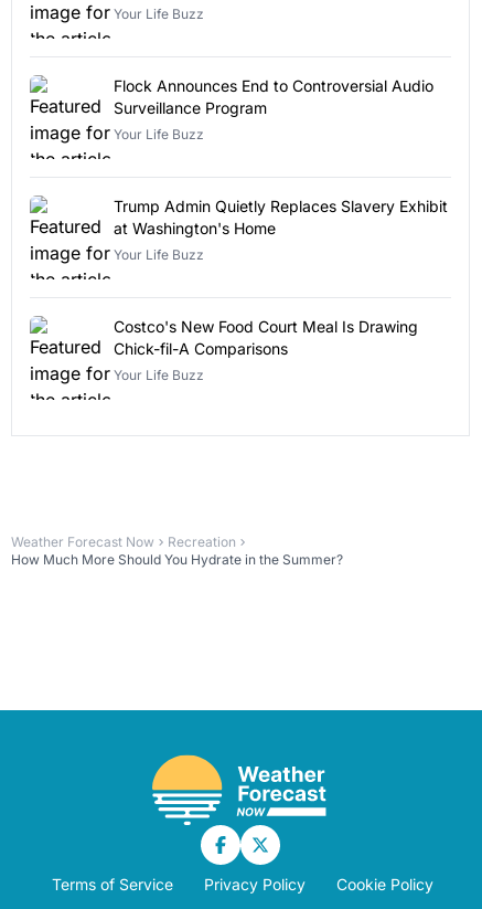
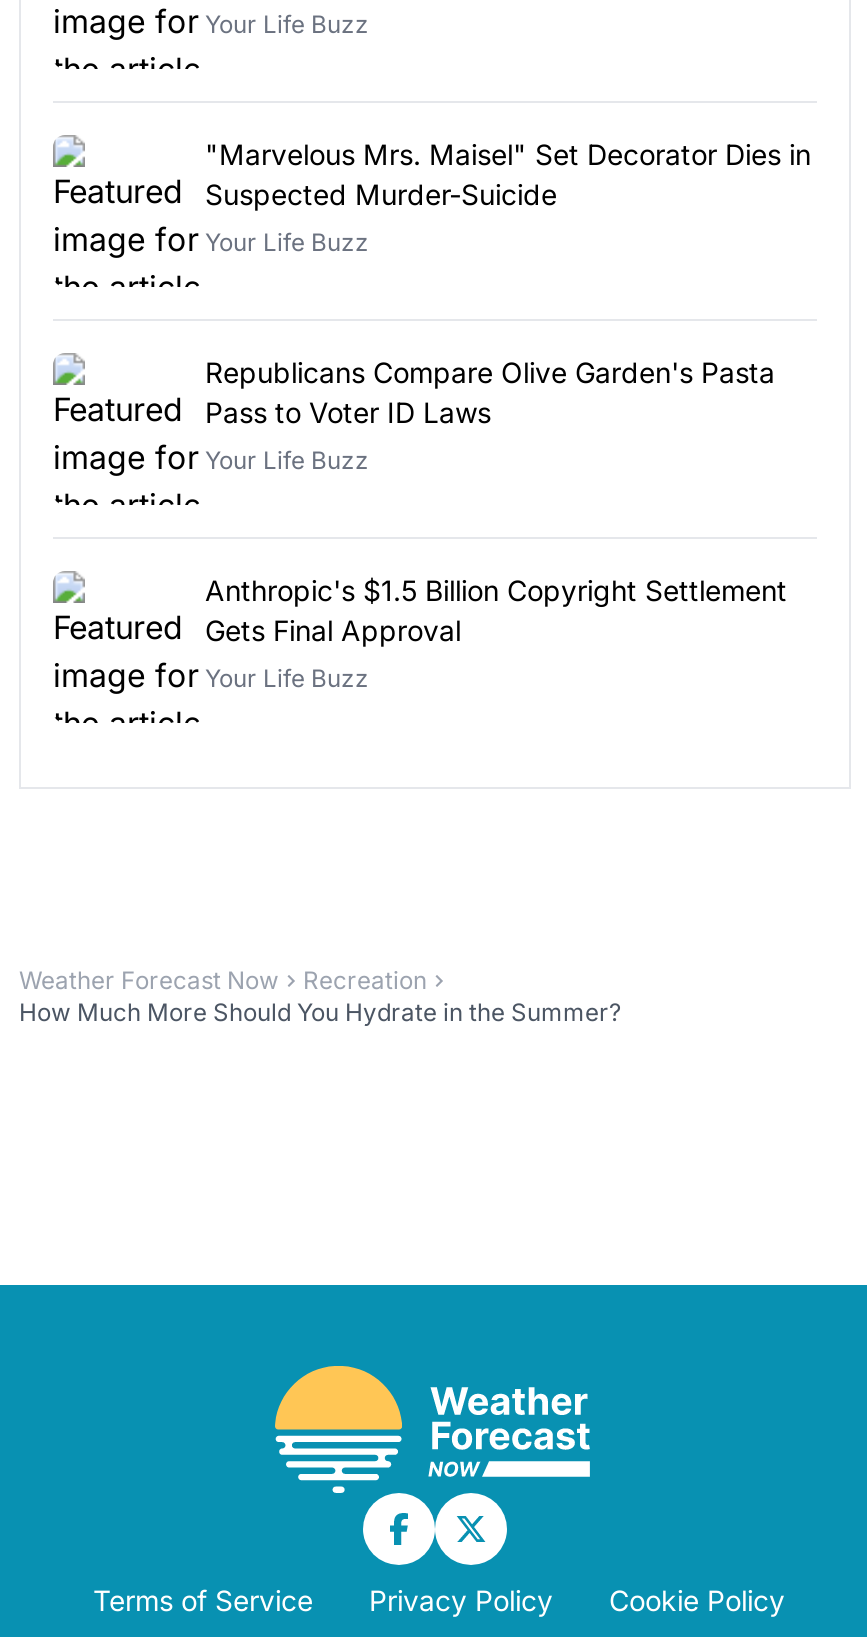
[114,76,433,117] Flock Announces End to Controversial Audio | Surveillance Program -> [205,136,811,210] "Marvelous Mrs. Maisel" Set Decorator Dies in | Suspected Murder-Suicide
[114,196,448,237] Trump Admin Quietly Replaces Slavery Exhibit | at Washington's Home -> [205,354,775,428] Republicans Compare Olive Garden's Pasta | Pass to Voter ID Laws
[114,317,418,358] Costco's New Food Court Meal Is Drawing | Chick-fil-A Comparisons -> [205,572,787,646] Anthropic's $1.5 Billion Copyright Settlement | Gets Final Approval

